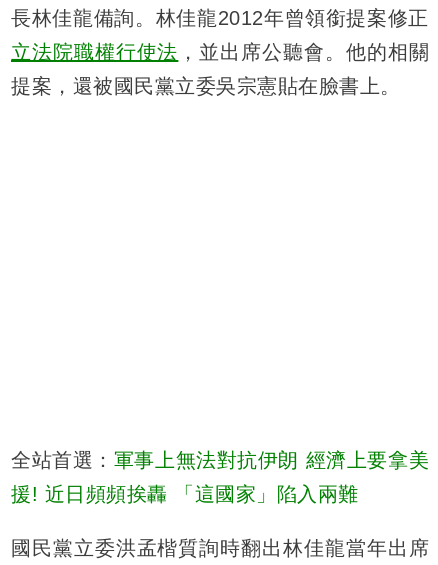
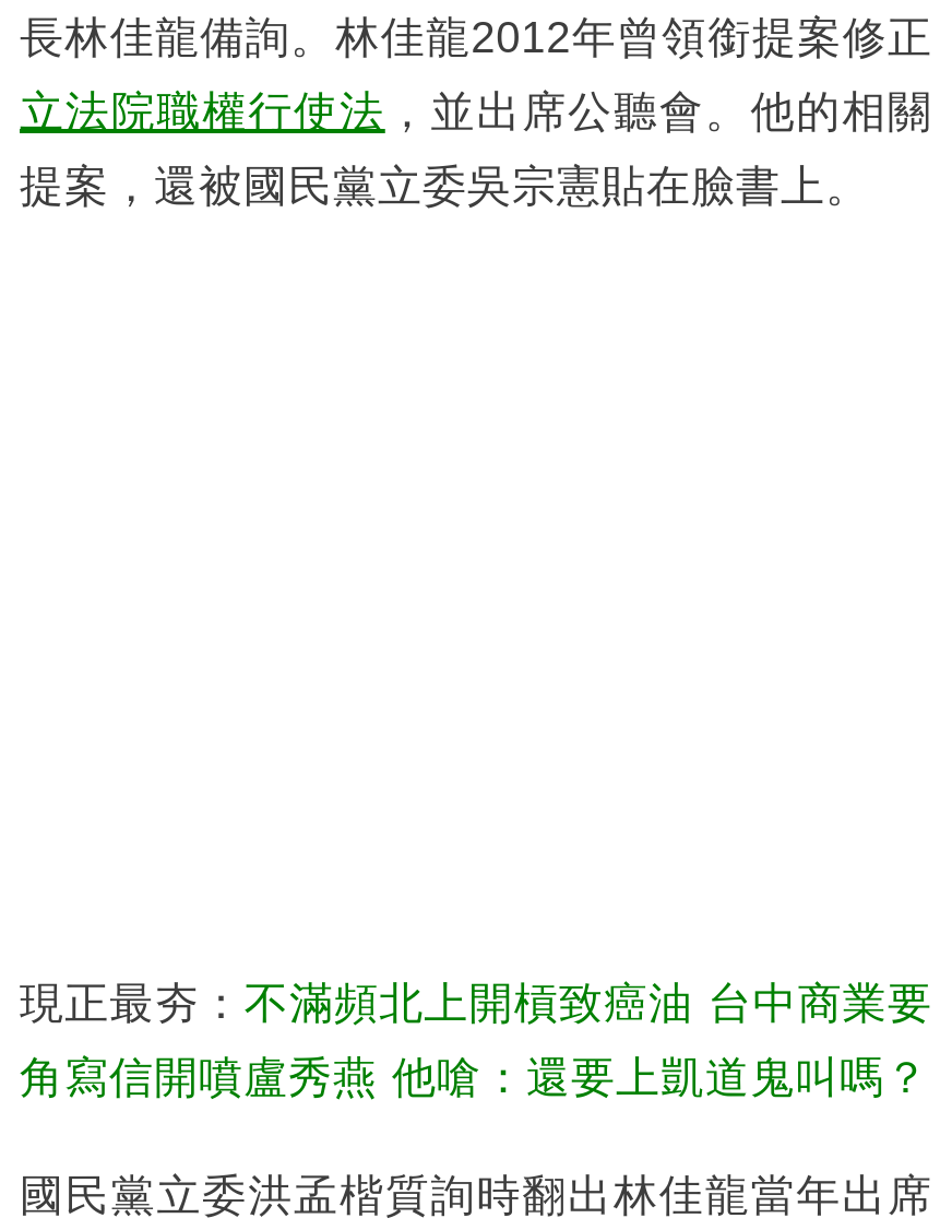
[11,449,429,471] 全站首選：軍事上無法對抗伊朗 經濟上要拿美 -> [20,978,932,1026] 現正最夯：不滿頻北上開槓致癌油 台中商業要
[11,483,358,505] 援! 近日頻頻挨轟 「這國家」陷入兩難 -> [20,1052,929,1100] 角寫信開噴盧秀燕 他嗆：還要上凱道鬼叫嗎？

